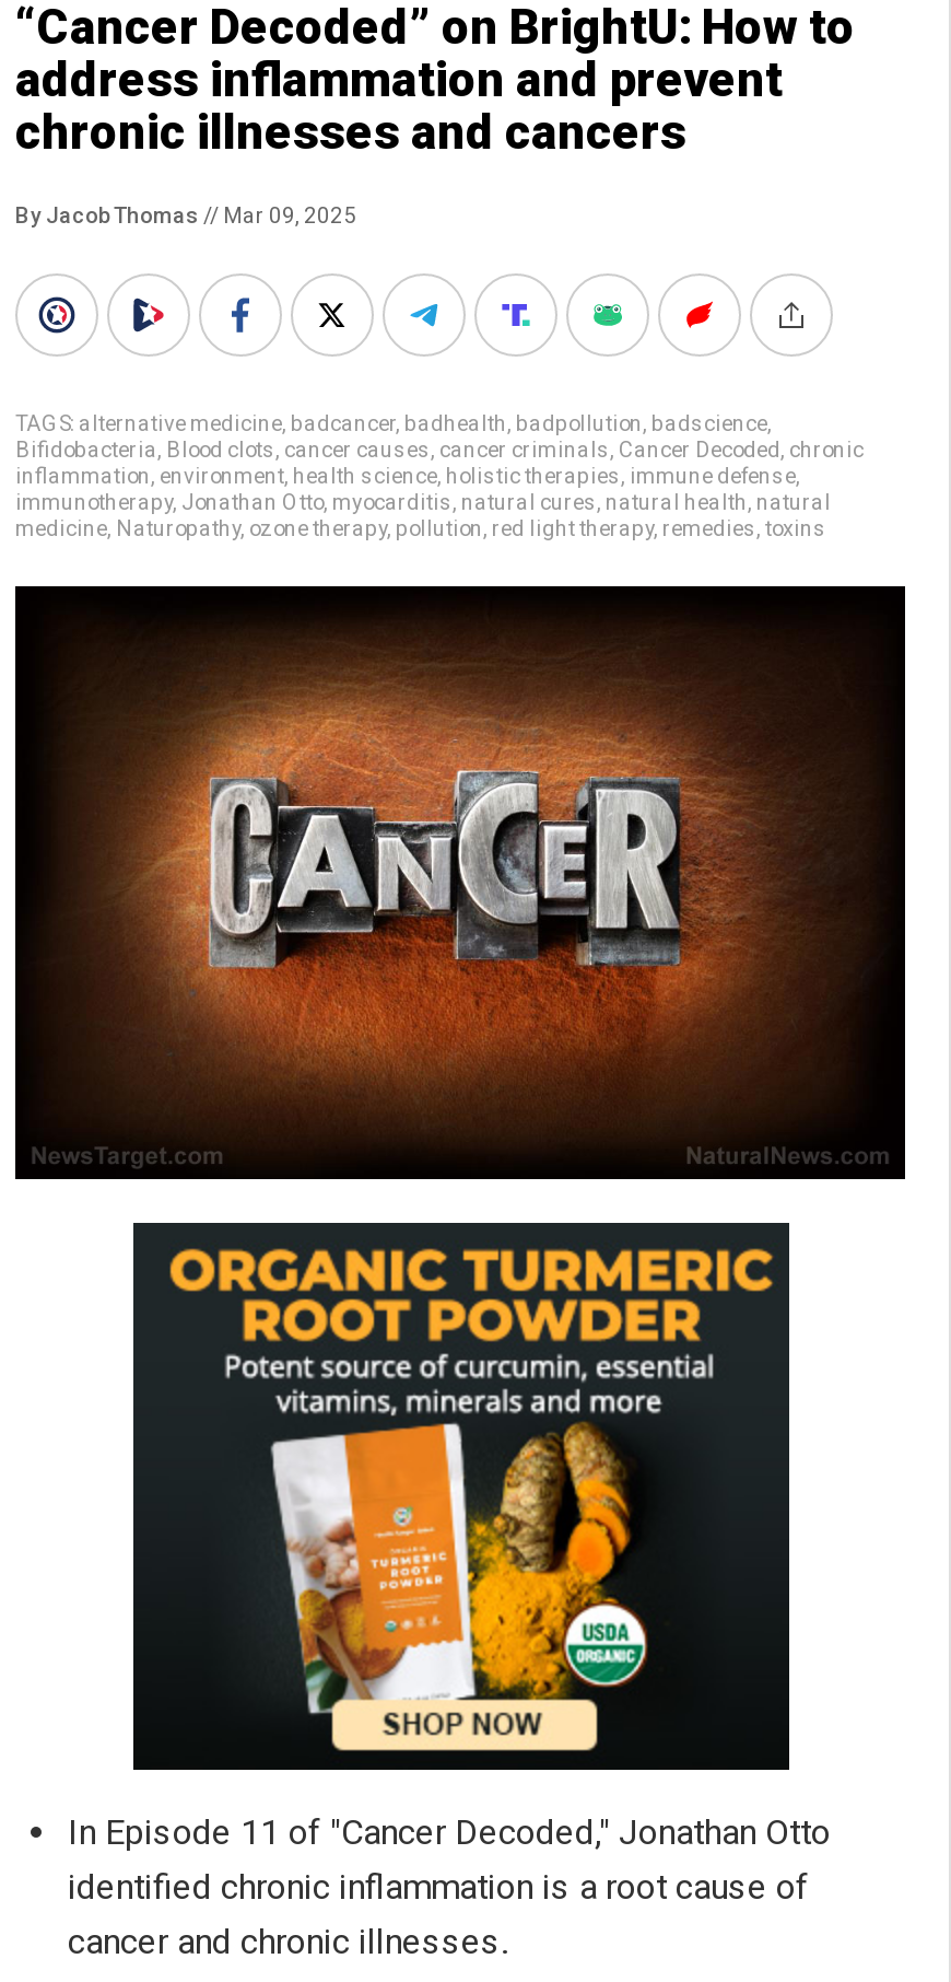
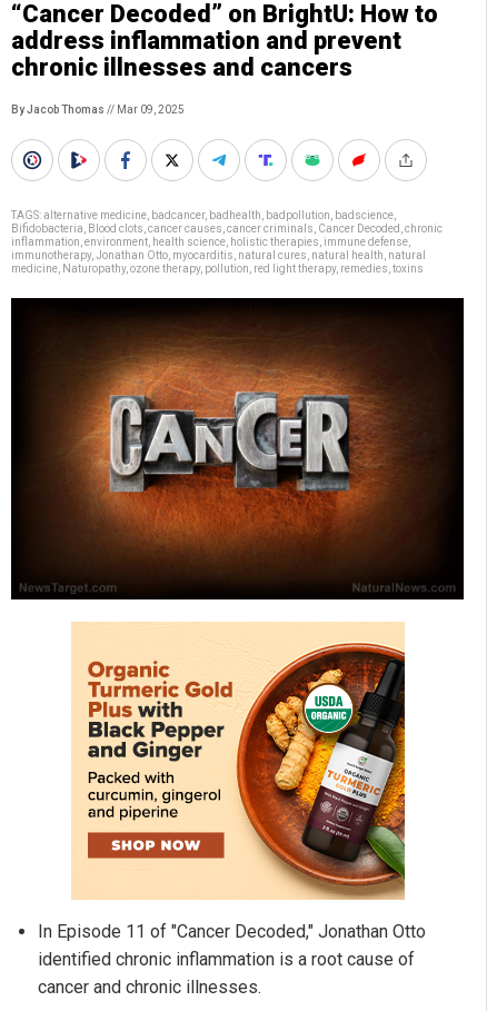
[131,1221,791,1772] [image] -> [71,622,406,900] [image]

